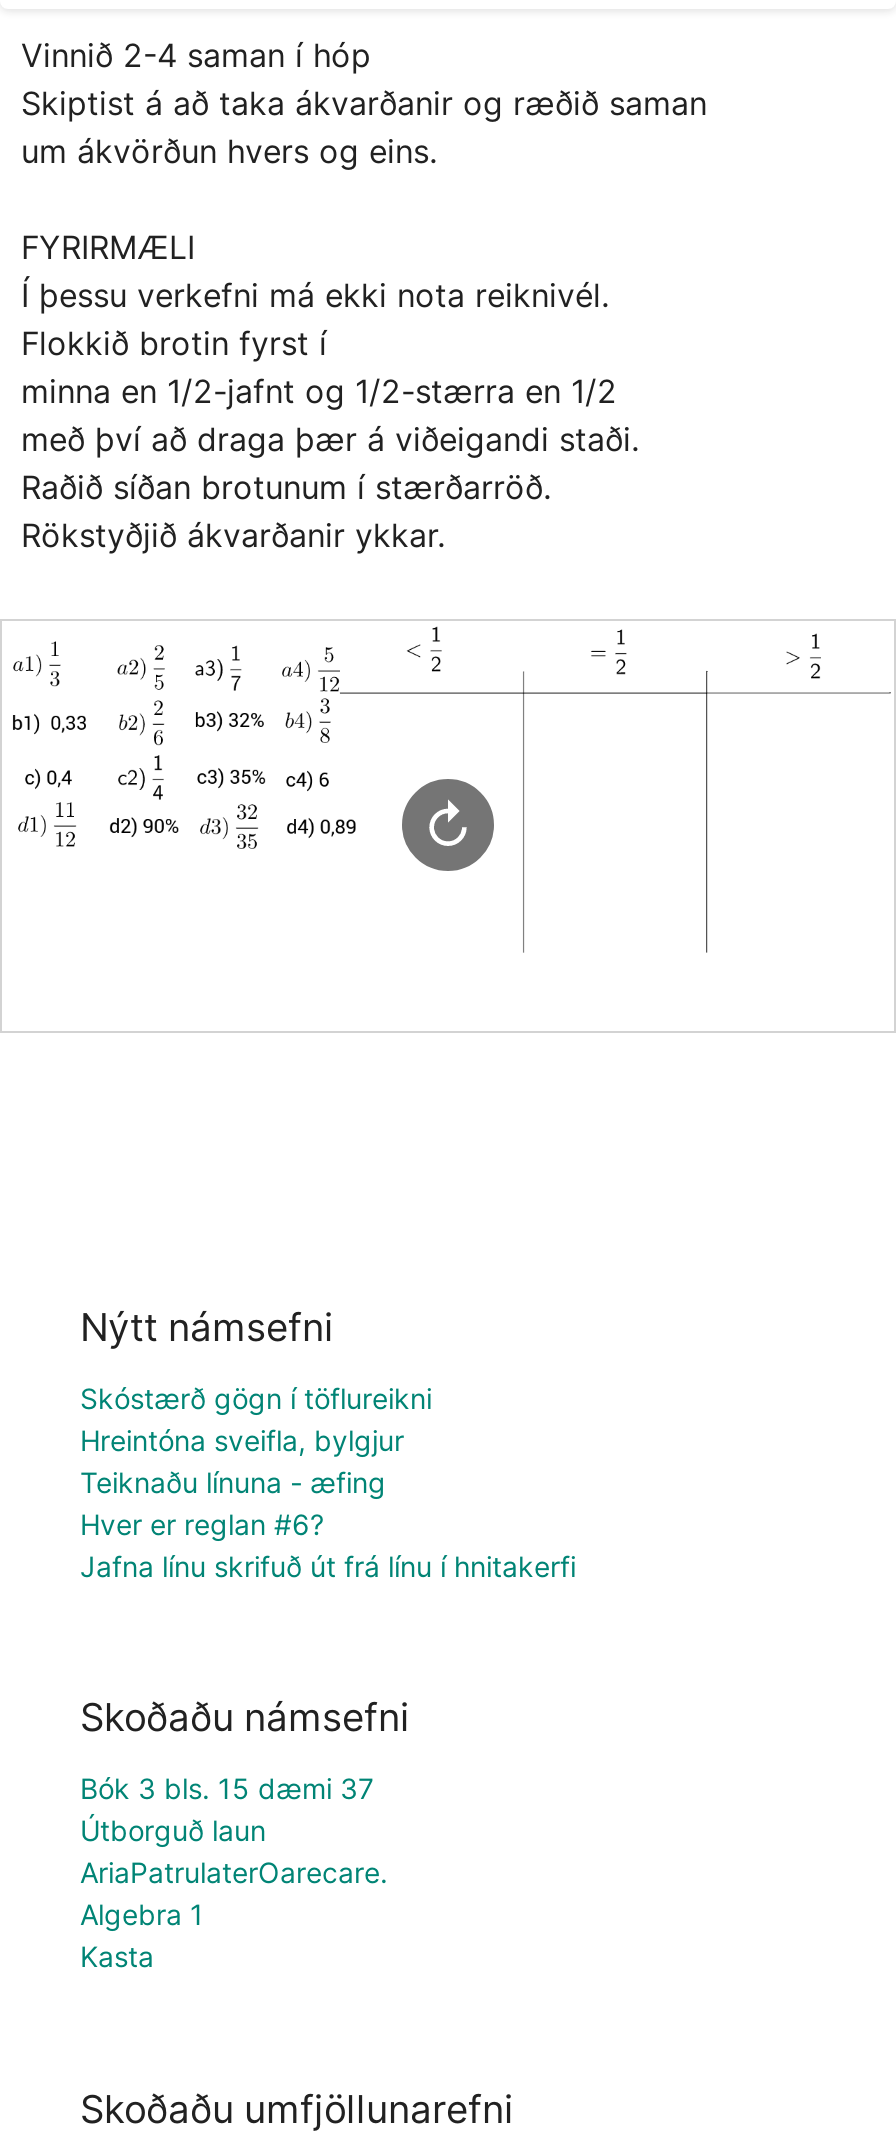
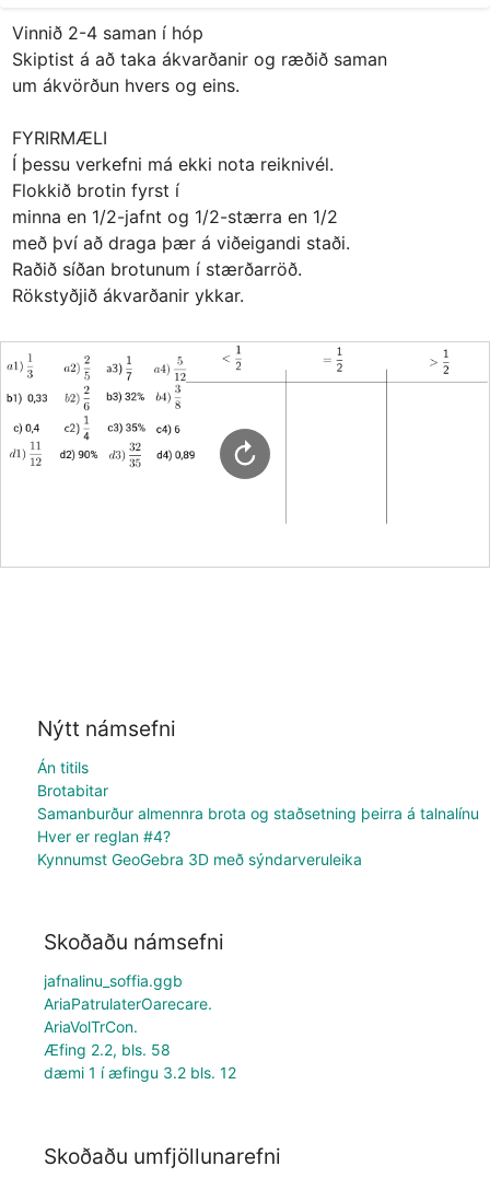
[80,1381,576,1583] Skóstærð gögn í töflureikni | Hreintóna sveifla, bylgjur | Teiknaðu línuna - æfing | Hver er reglan #6? | Jafna línu skrifuð út frá línu í hnitakerfi -> [37,758,479,868] Án titils | Brotabitar | Samanburður almennra brota og staðsetning þeirra á talnalínu | Hver er reglan #4? | Kynnumst GeoGebra 3D með sýndarveruleika
[80,1772,374,1848] Bók 3 bls. 15 dæmi 37 | Útborguð laun -> [44,972,183,990] jafnalinu_soffia.ggb
moved [80,1856,388,1890] -> [44,995,212,1013]: AriaPatrulaterOarecare.
[80,1898,204,1974] Algebra 1 | Kasta -> [44,1018,236,1082] AriaVolTrCon. | Æfing 2.2, bls. 58 | dæmi 1 í æfingu 3.2 bls. 12

